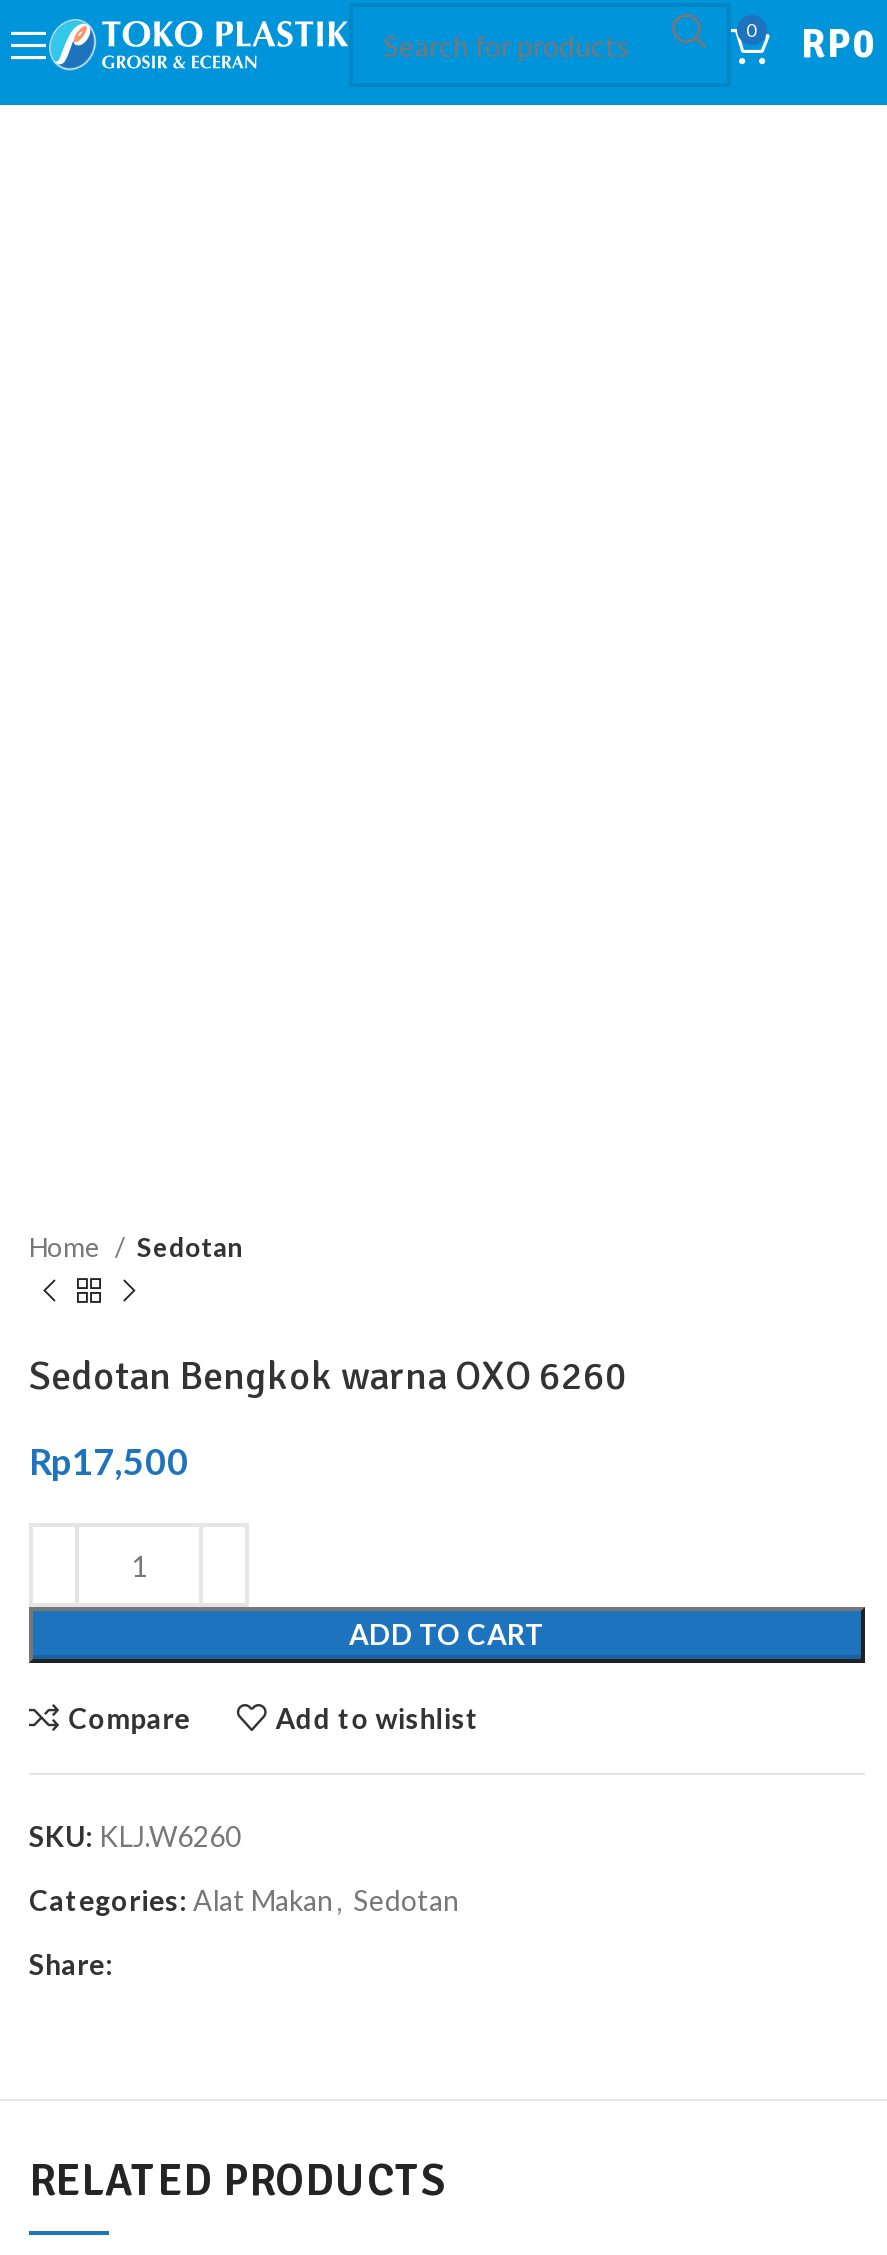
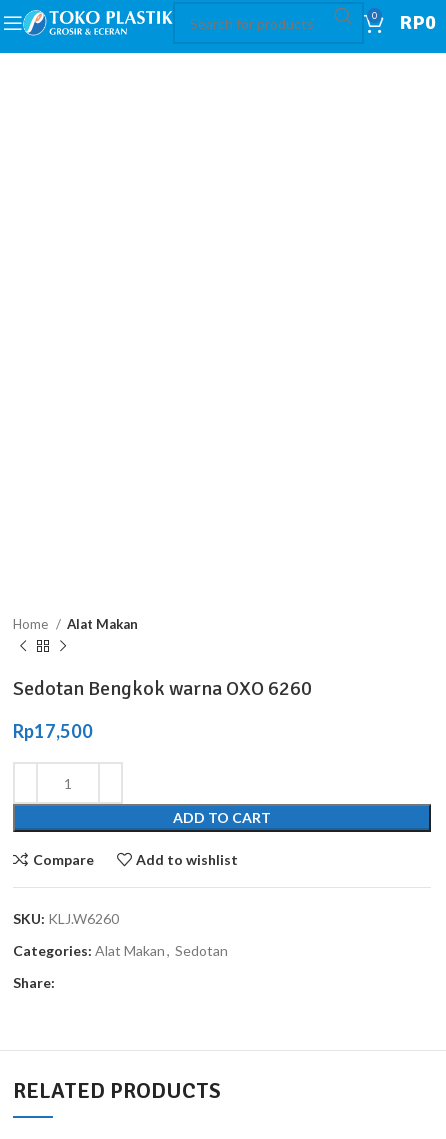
[137,1232,243,1264] Sedotan -> [67,616,138,632] Alat Makan

